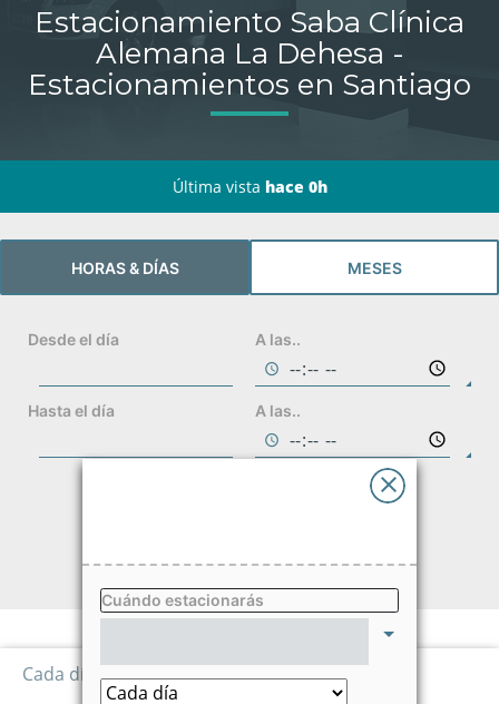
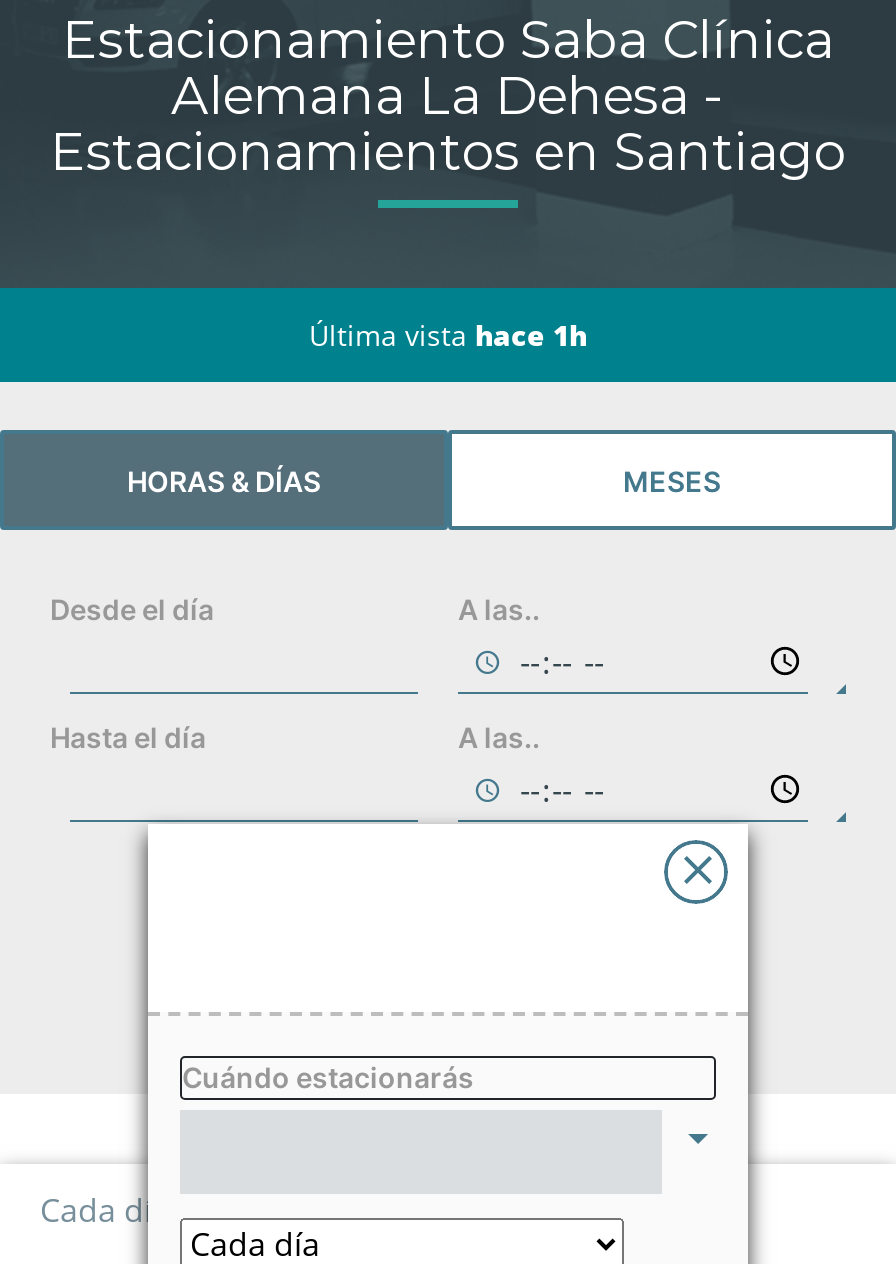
[172,176,327,197] Última vista hace 0h -> [309,316,587,354] Última vista hace 1h

